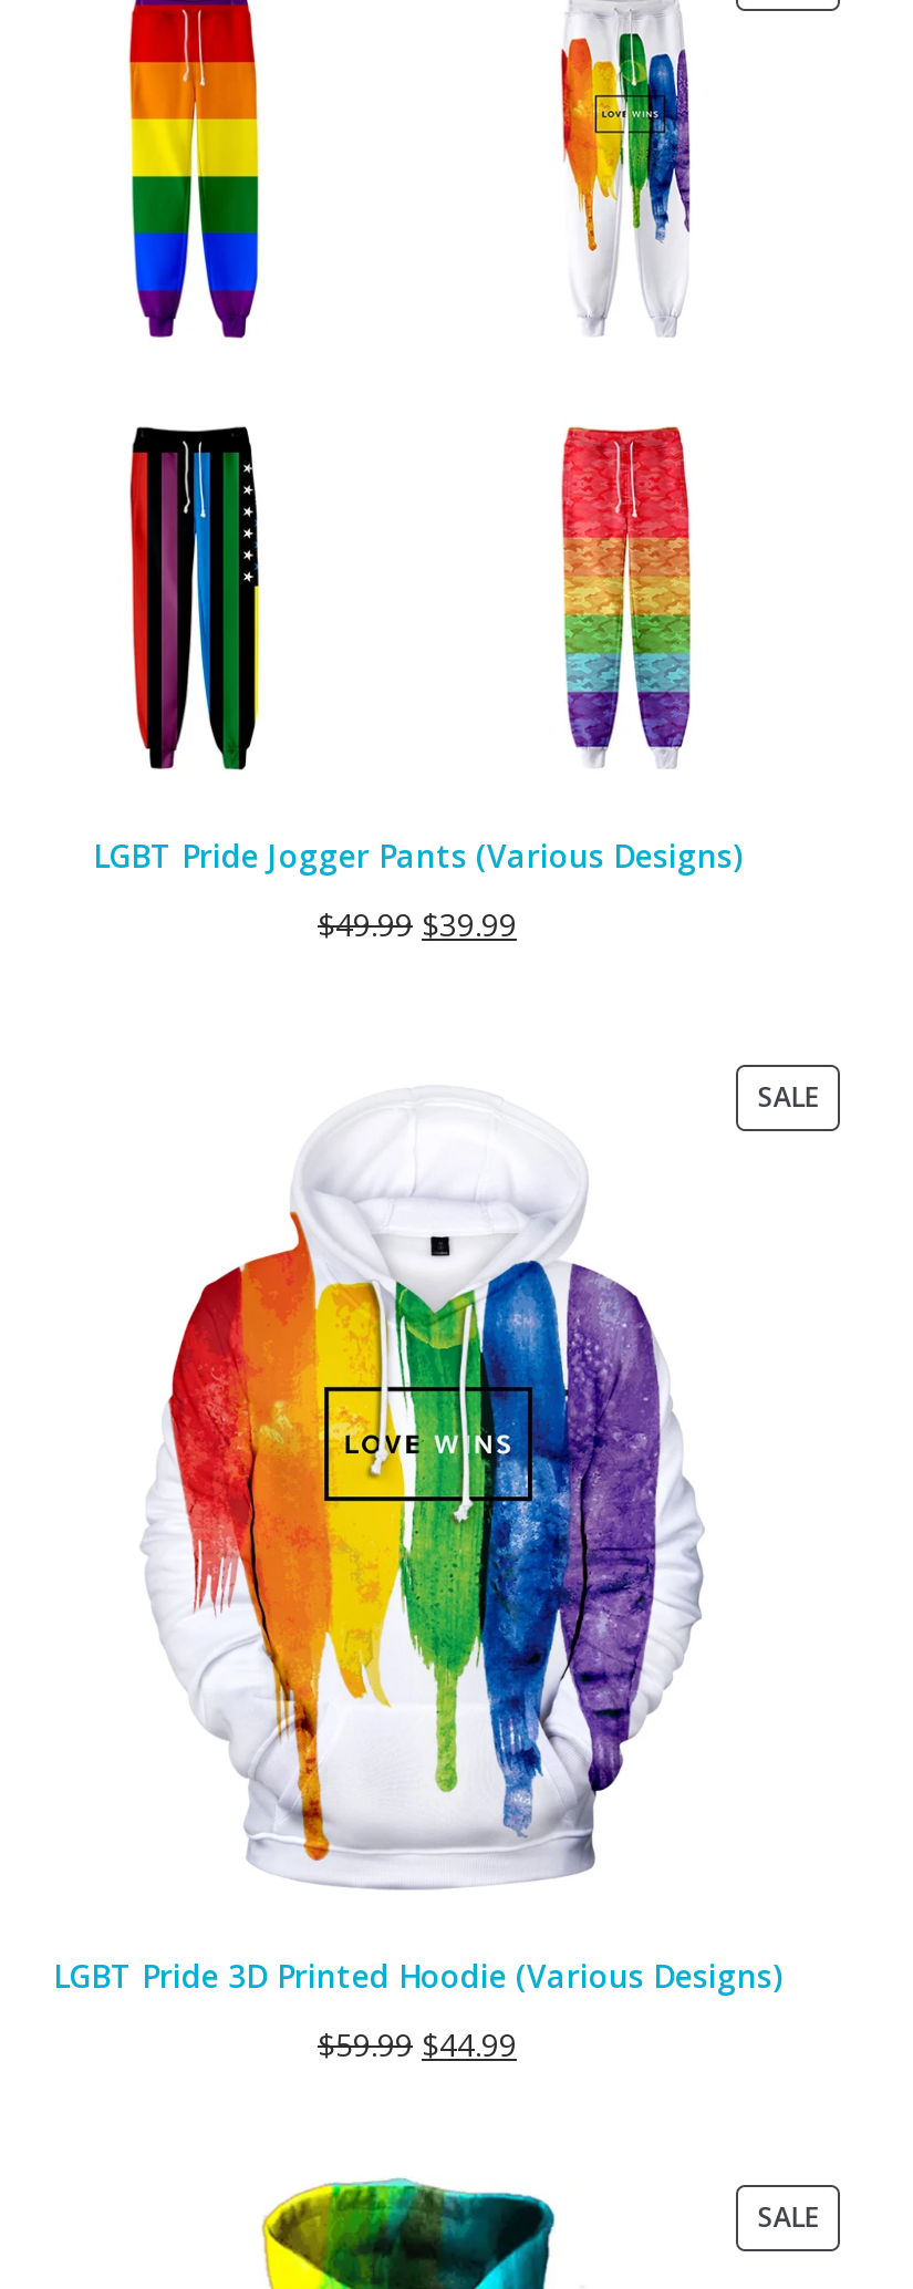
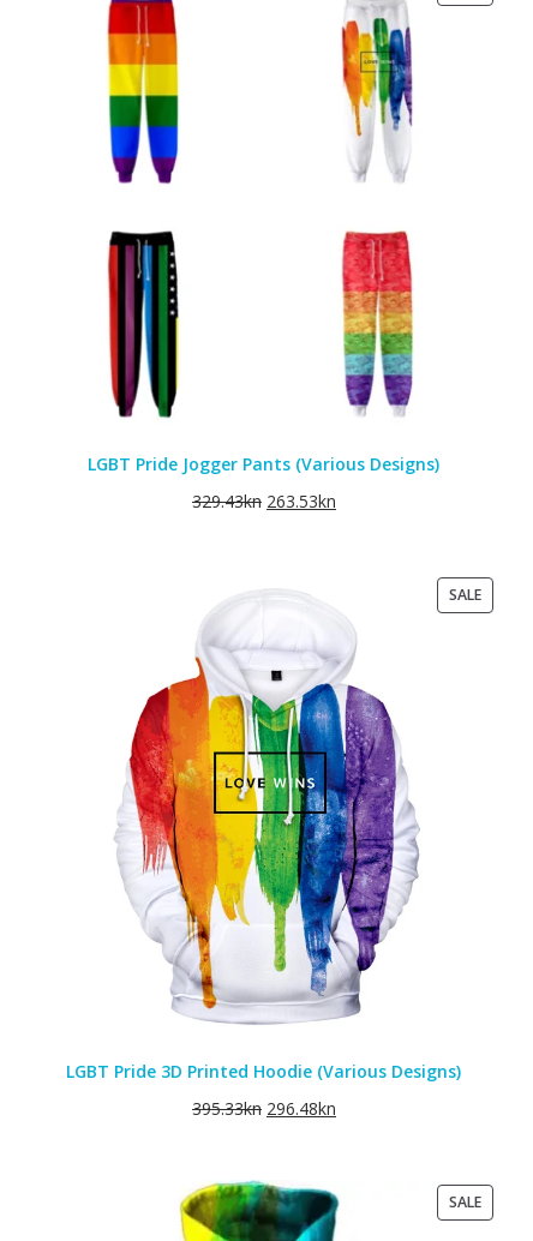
[318,903,517,945] $49.99 $39.99 -> [192,490,336,512] 329.43kn 263.53kn
[318,2024,517,2066] $59.99 $44.99 -> [192,1097,336,1120] 395.33kn 296.48kn

